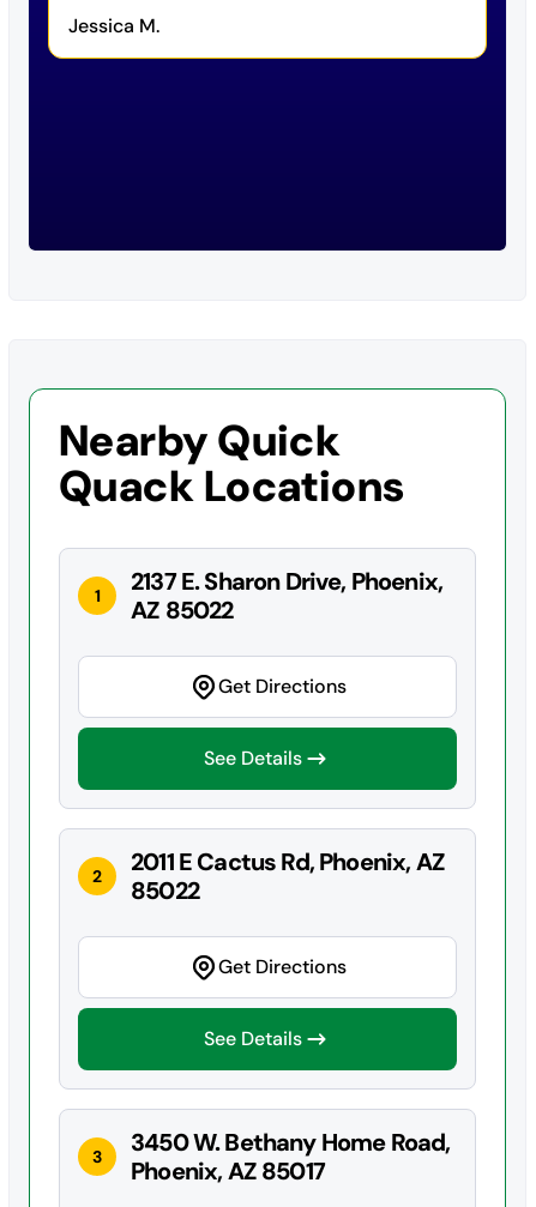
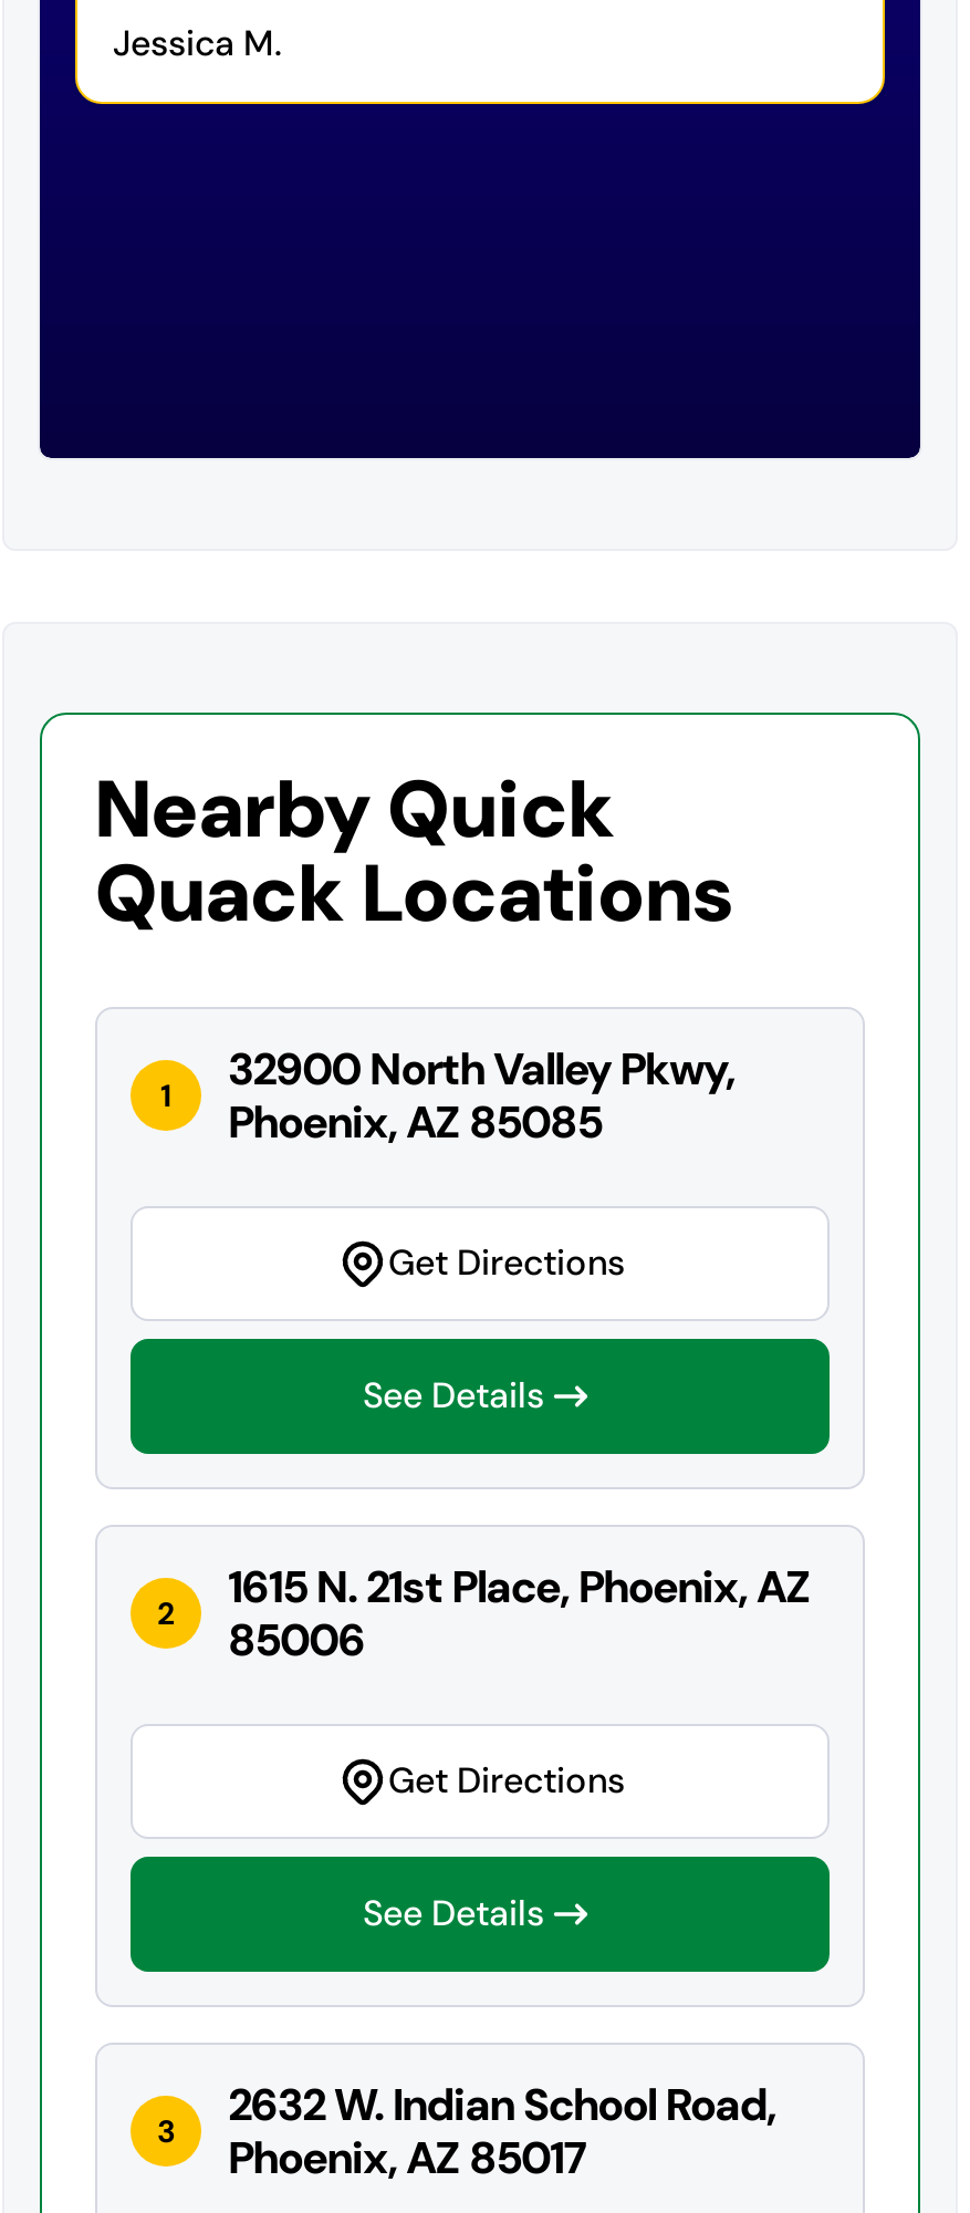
[131,565,442,625] 2137 E. Sharon Drive, Phoenix, | AZ 85022 -> [228,1039,734,1150] 32900 North Valley Pkwy, | Phoenix, AZ 85085
[131,846,445,877] 2011 E Cactus Rd, Phoenix, AZ -> [228,1557,810,1615] 1615 N. 21st Place, Phoenix, AZ
[131,875,199,906] 85022 -> [228,1610,365,1668] 85006
[131,1126,450,1157] 3450 W. Bethany Home Road, -> [228,2075,775,2133] 2632 W. Indian School Road,

